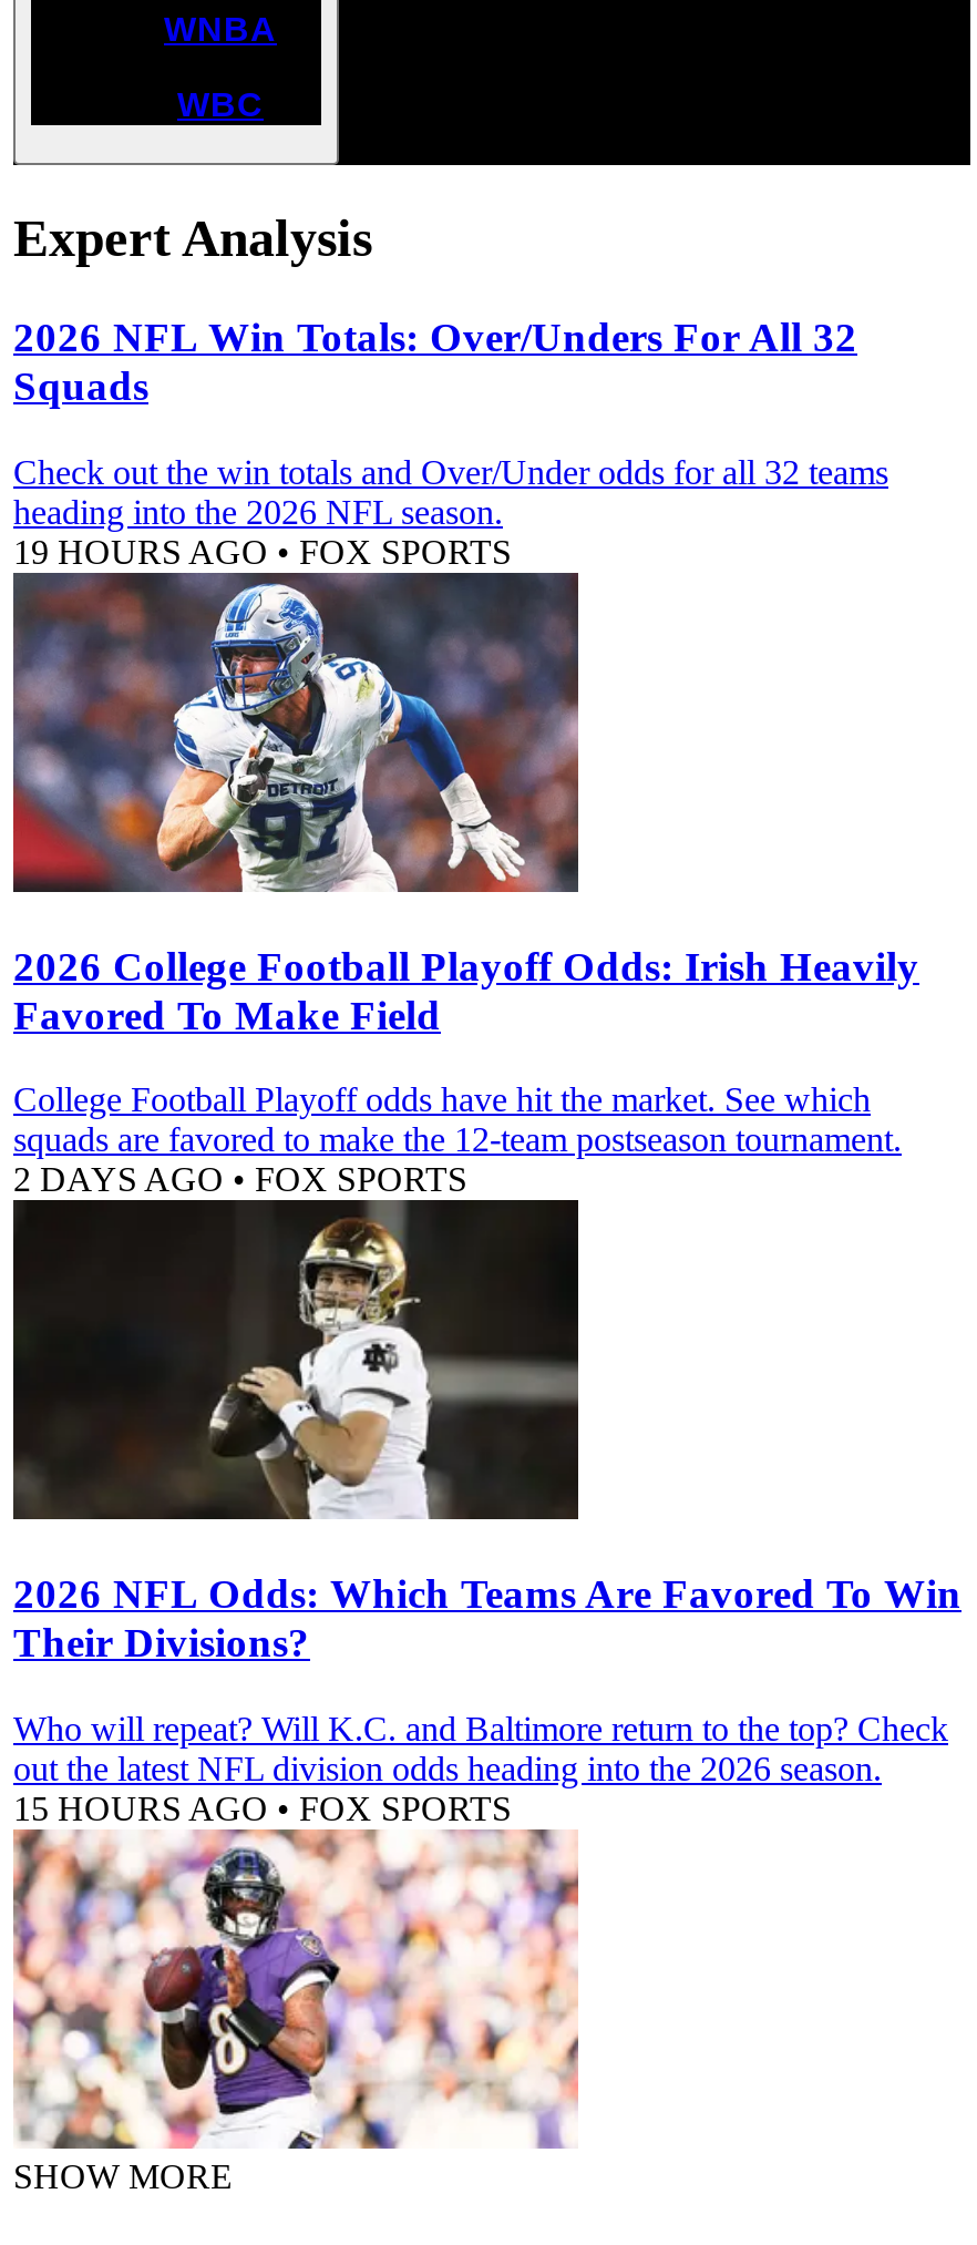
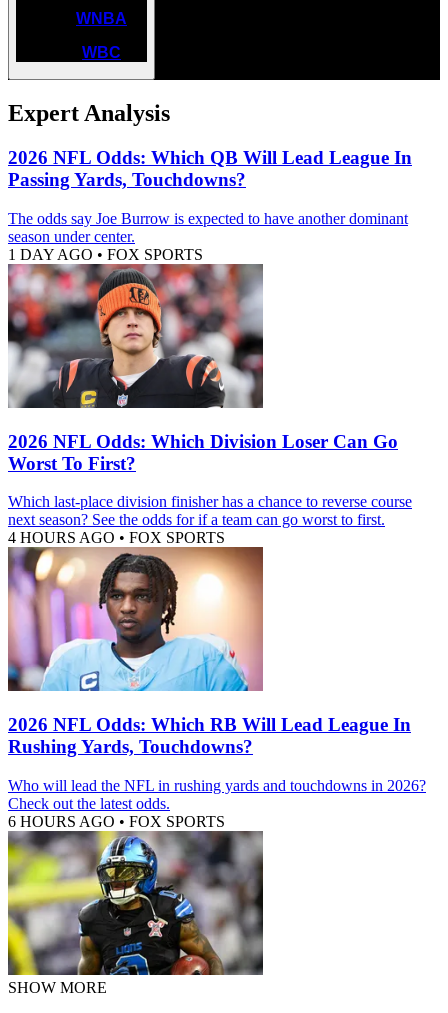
[13,314,857,409] 2026 NFL Win Totals: Over/Unders For All 32 | Squads -> [8,147,412,190] 2026 NFL Odds: Which QB Will Lead League In | Passing Yards, Touchdowns?
[13,453,888,570] Check out the win totals and Over/Under odds for all 32 teams | heading into the 2026 NFL season. | 19 HOURS AGO • FOX SPORTS -> [8,210,408,263] The odds say Joe Burrow is expected to have another dominant | season under center. | 1 DAY AGO • FOX SPORTS
[11,575,919,1037] [image] | 2026 College Football Playoff Odds: Irish Heavily | Favored To Make Field -> [8,264,398,474] [image] | 2026 NFL Odds: Which Division Loser Can Go | Worst To First?
[11,1081,902,1521] [image] | College Football Playoff odds have hit the market. See which | squads are favored to make the 12-team postseason tournament. | 2 DAYS AGO • FOX SPORTS -> [7,493,412,692] [image] | Which last-place division finisher has a chance to reverse course | next season? See the odds for if a team can go worst to first. | 4 HOURS AGO • FOX SPORTS
[13,1570,961,1665] 2026 NFL Odds: Which Teams Are Favored To Win | Their Divisions? -> [8,714,411,757] 2026 NFL Odds: Which RB Will Lead League In | Rushing Yards, Touchdowns?
[13,1709,948,1827] Who will repeat? Will K.C. and Baltimore return to the top? Check | out the latest NFL division odds heading into the 2026 season. | 15 HOURS AGO • FOX SPORTS -> [8,777,426,830] Who will lead the NFL in rushing yards and touchdowns in 2026? | Check out the latest odds. | 6 HOURS AGO • FOX SPORTS
[13,1829,580,2151] [image] -> [7,830,264,976] [image]

